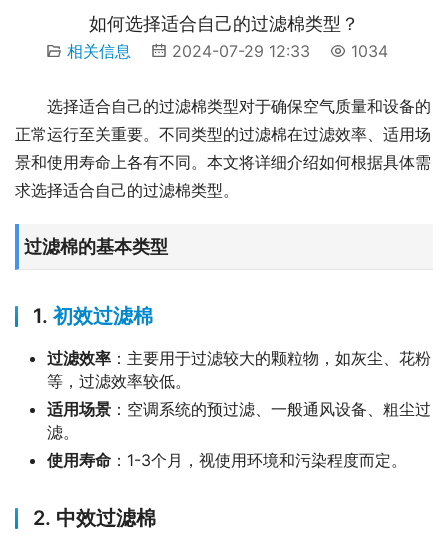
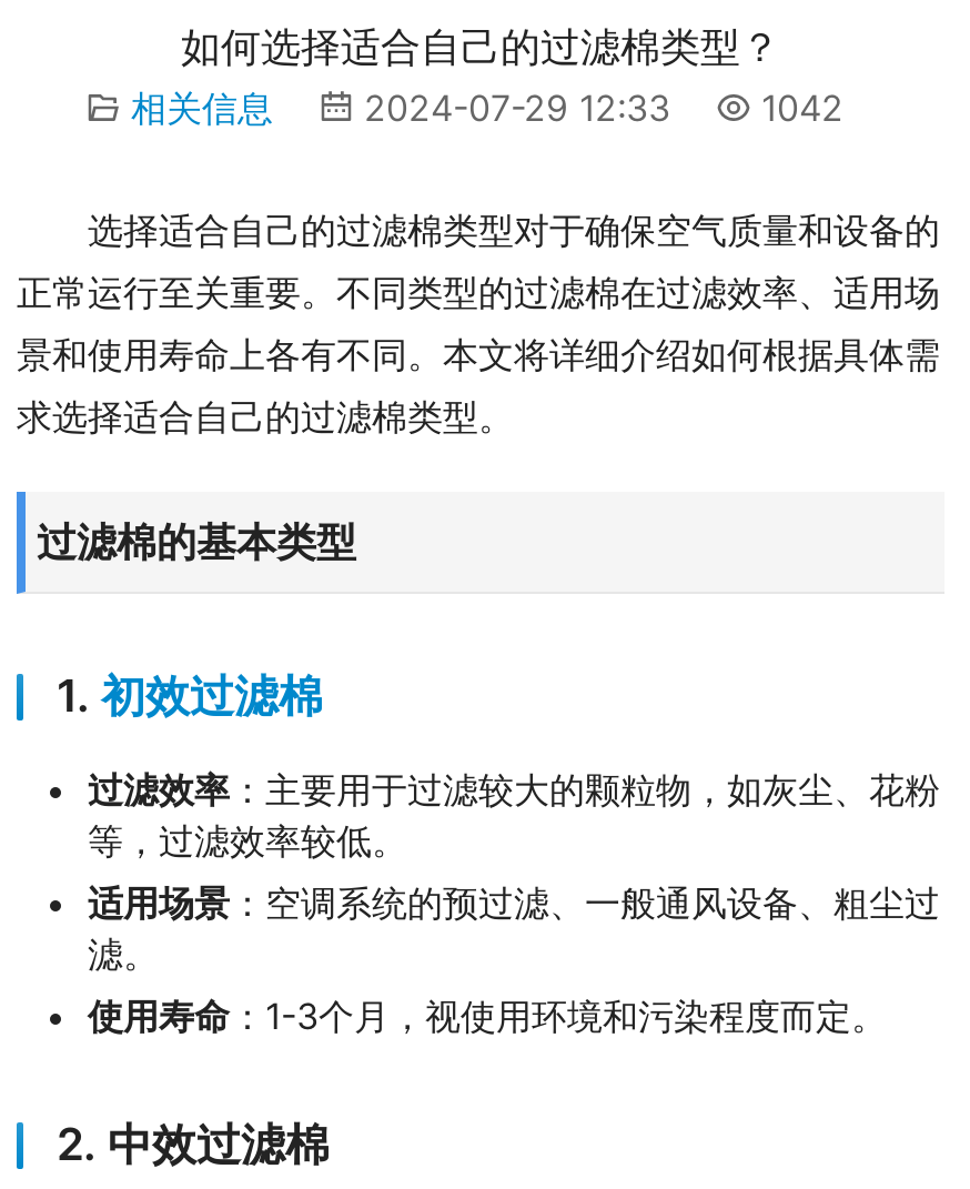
[66,41,387,61] 相关信息 2024-07-29 12:33 1034 -> [131,85,843,130] 相关信息 2024-07-29 12:33 1042

